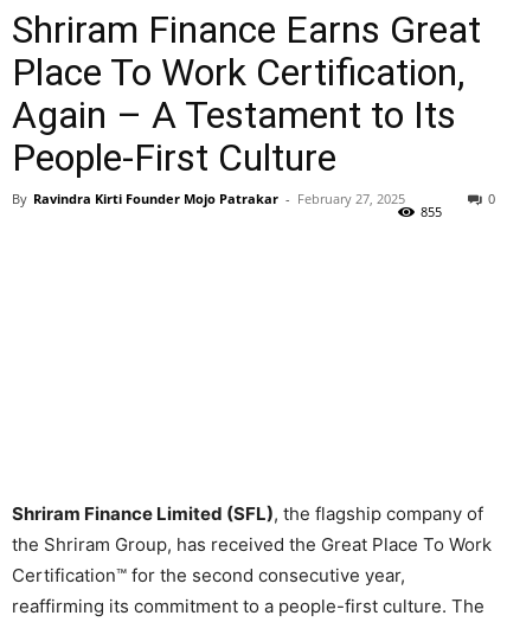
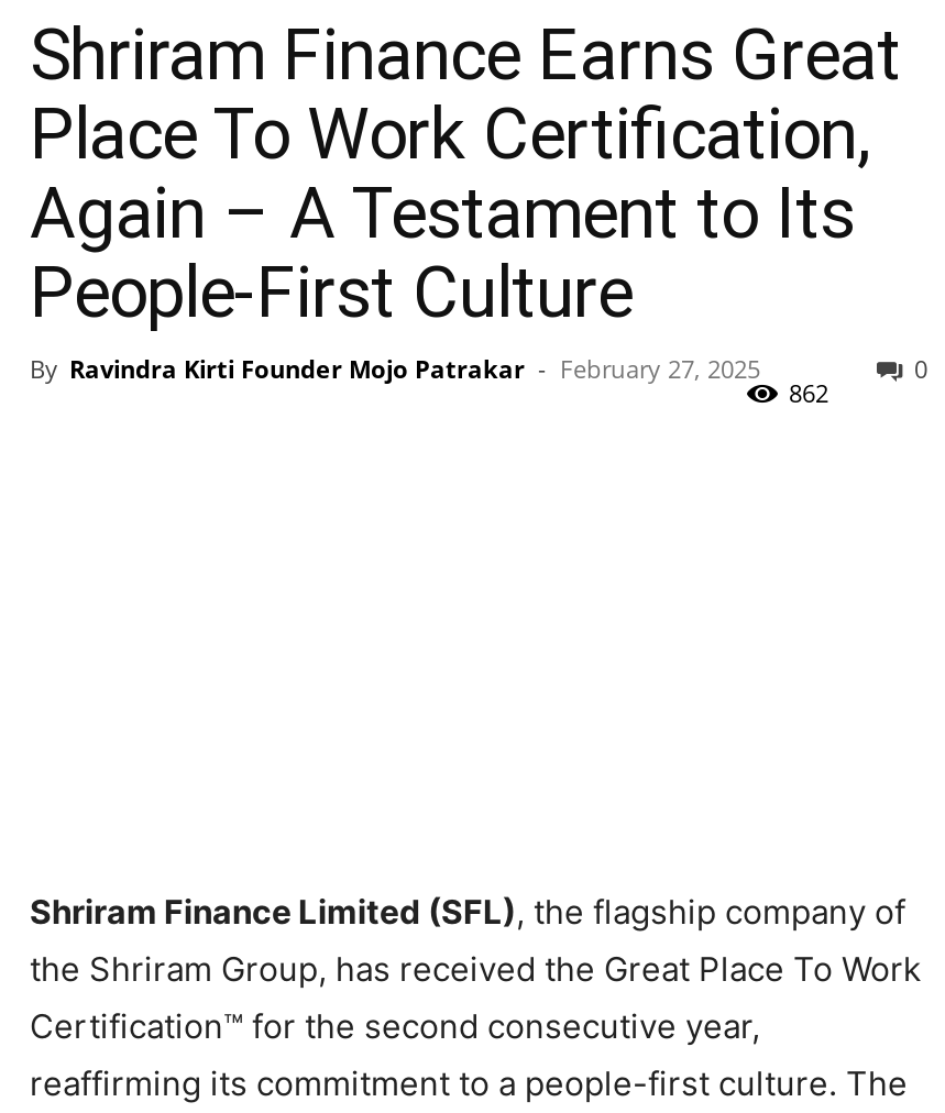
[421,203,442,220] 855 -> [789,376,828,409] 862

